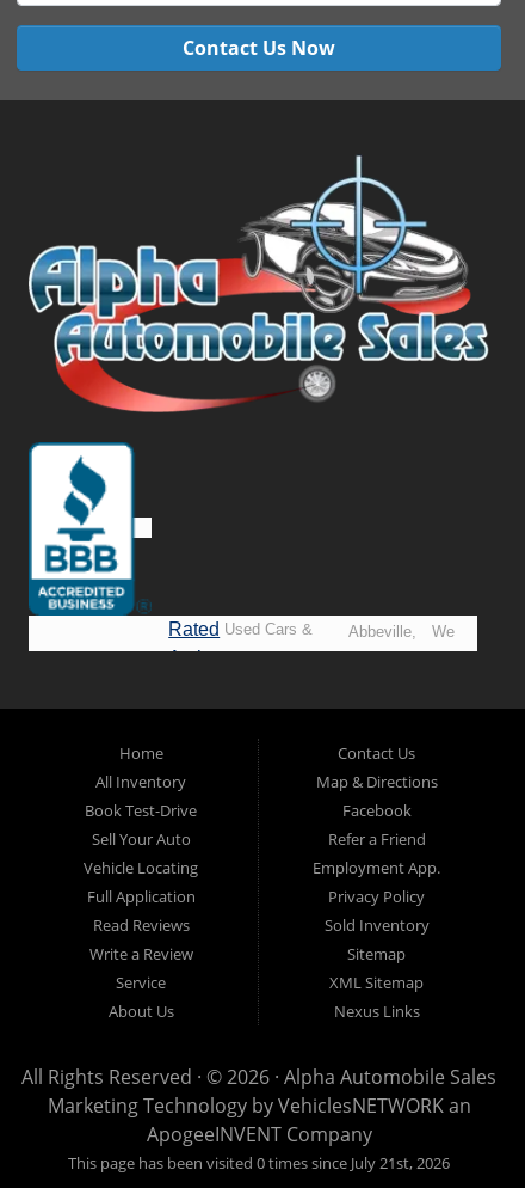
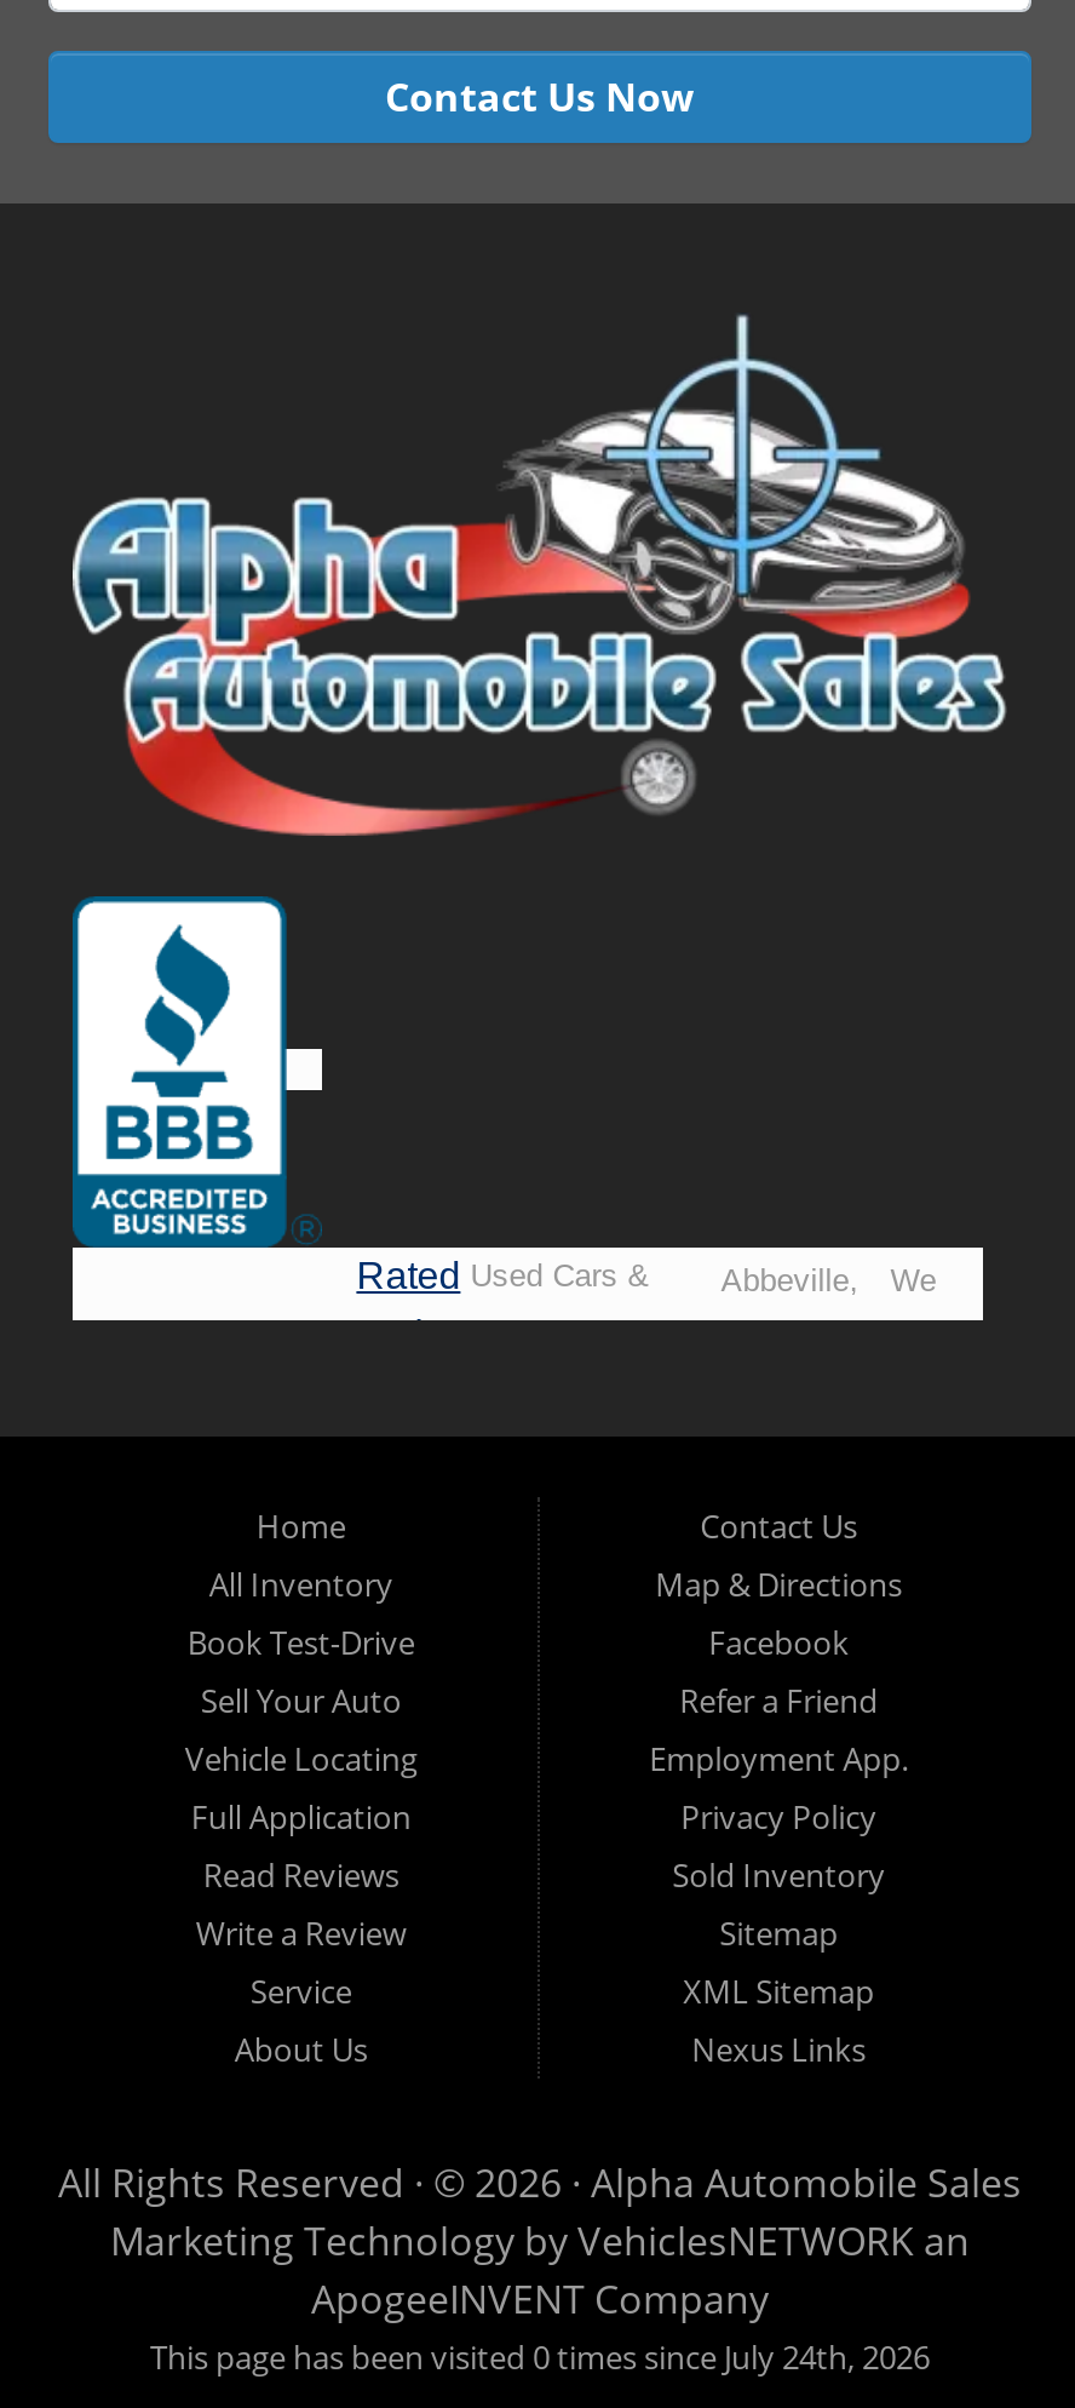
[68,1152,450,1174] This page has been visited 0 times since July 21st, 2026 -> [150,2336,930,2379] This page has been visited 0 times since July 24th, 2026

